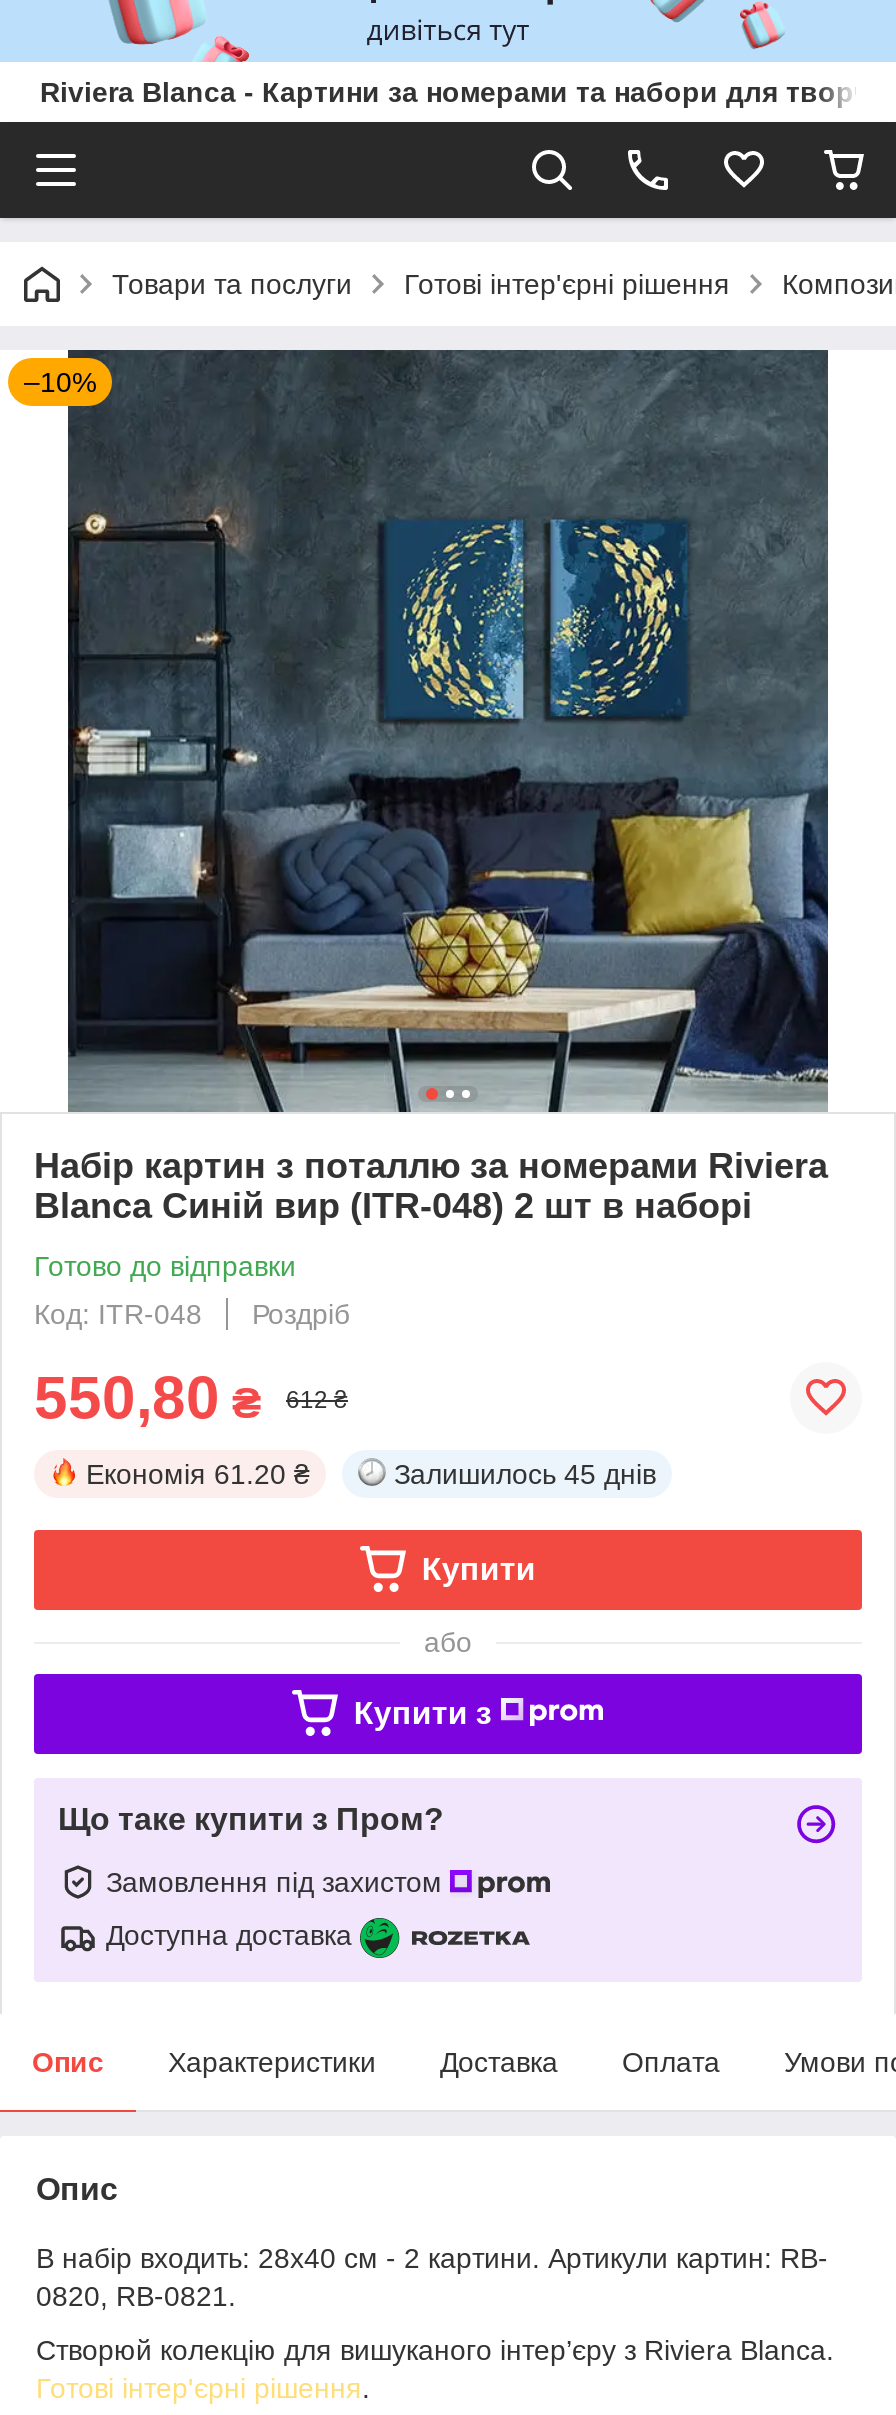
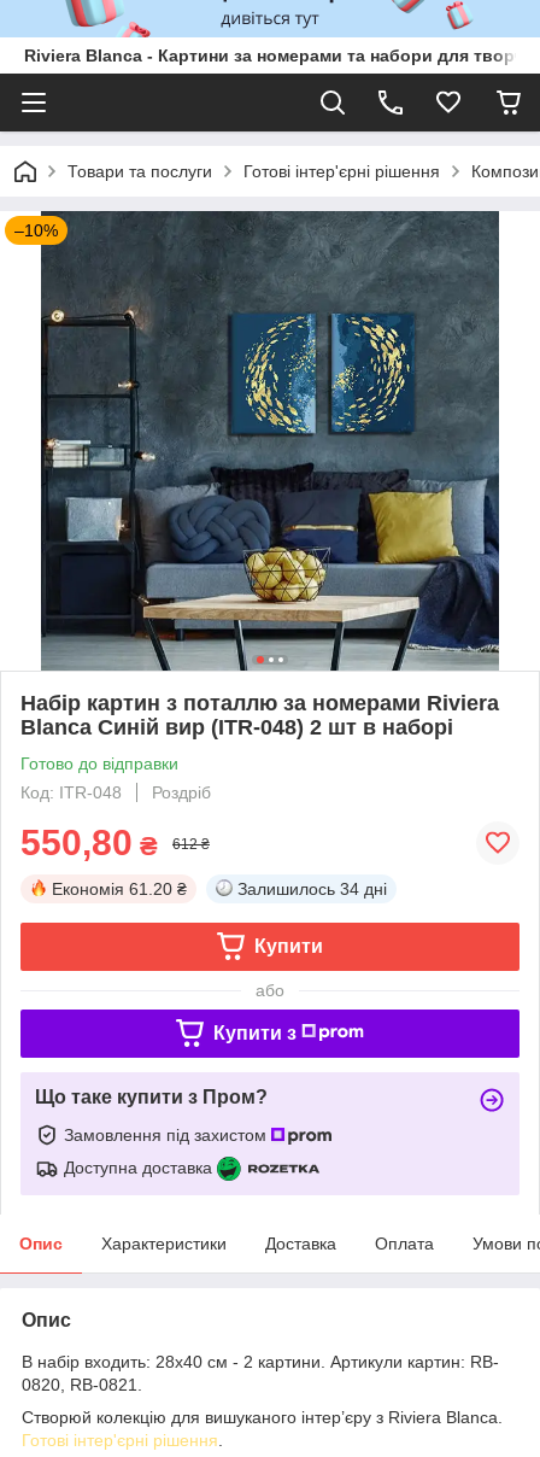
[394,1458,656,1490] Залишилось 45 днів -> [237,879,387,898] Залишилось 34 дні

